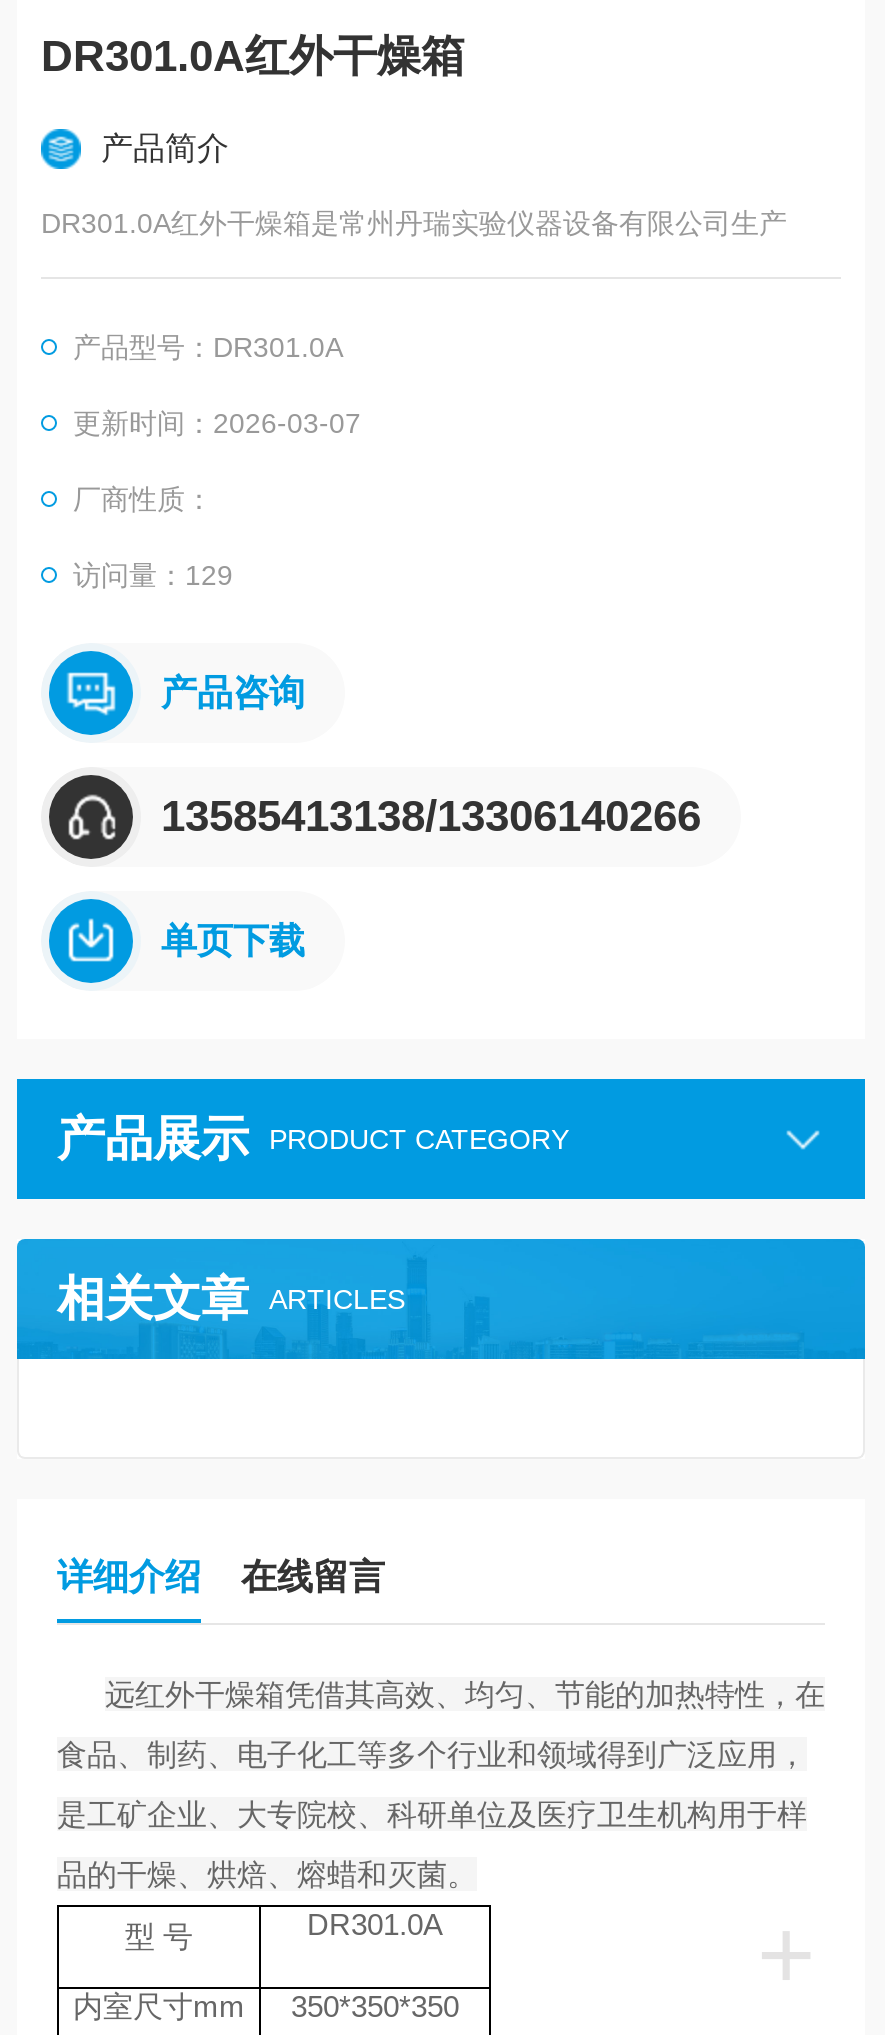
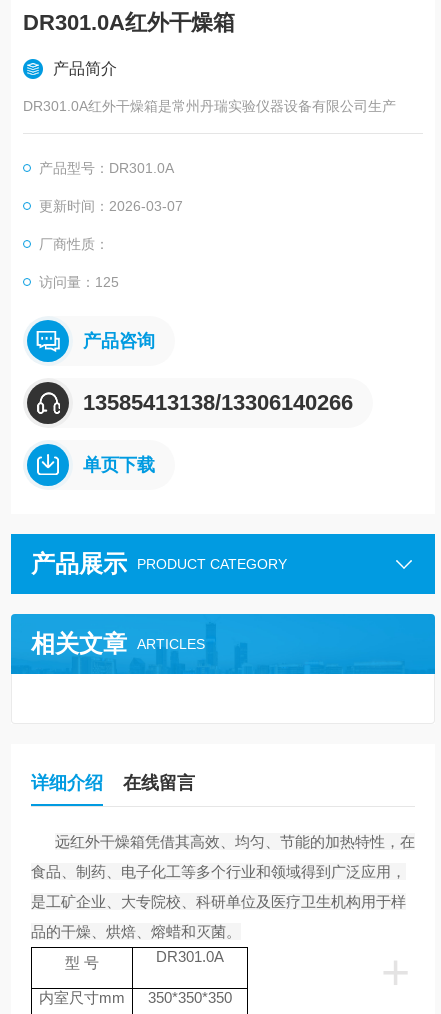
[73,559,233,591] 访问量：129 -> [39,274,119,290] 访问量：125

